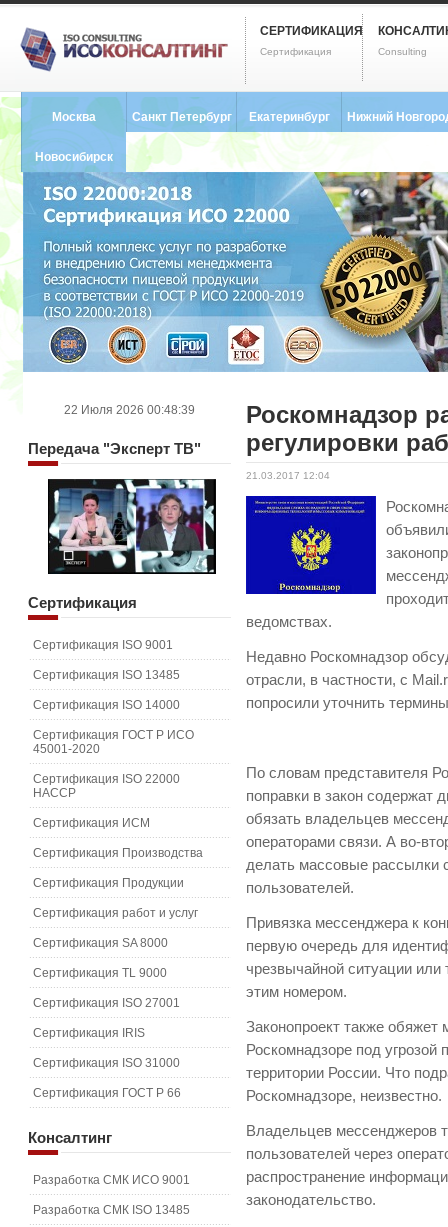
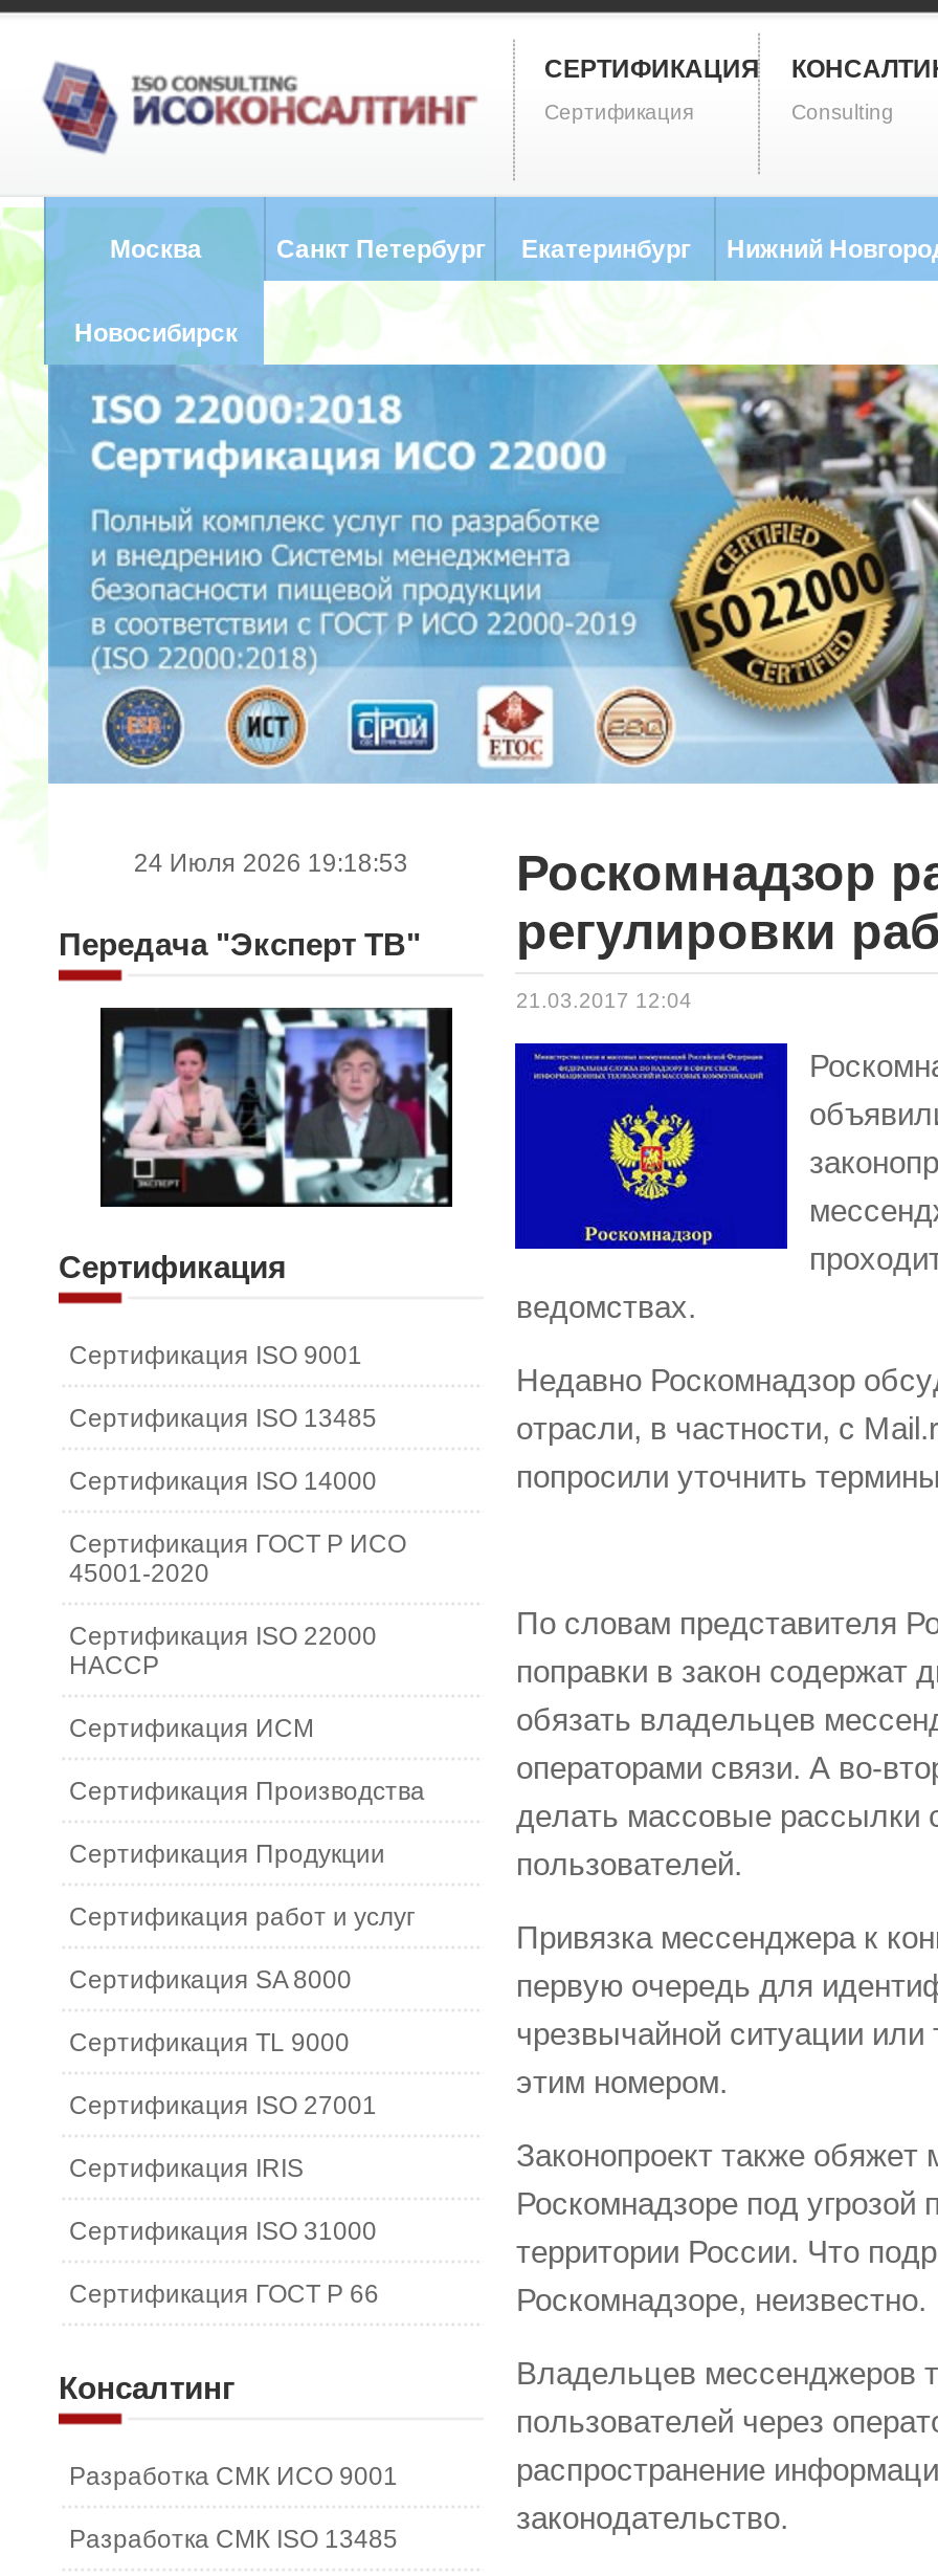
[64,403,195,417] 22 Июля 2026 00:48:39 -> [134,849,408,878] 24 Июля 2026 19:18:53

